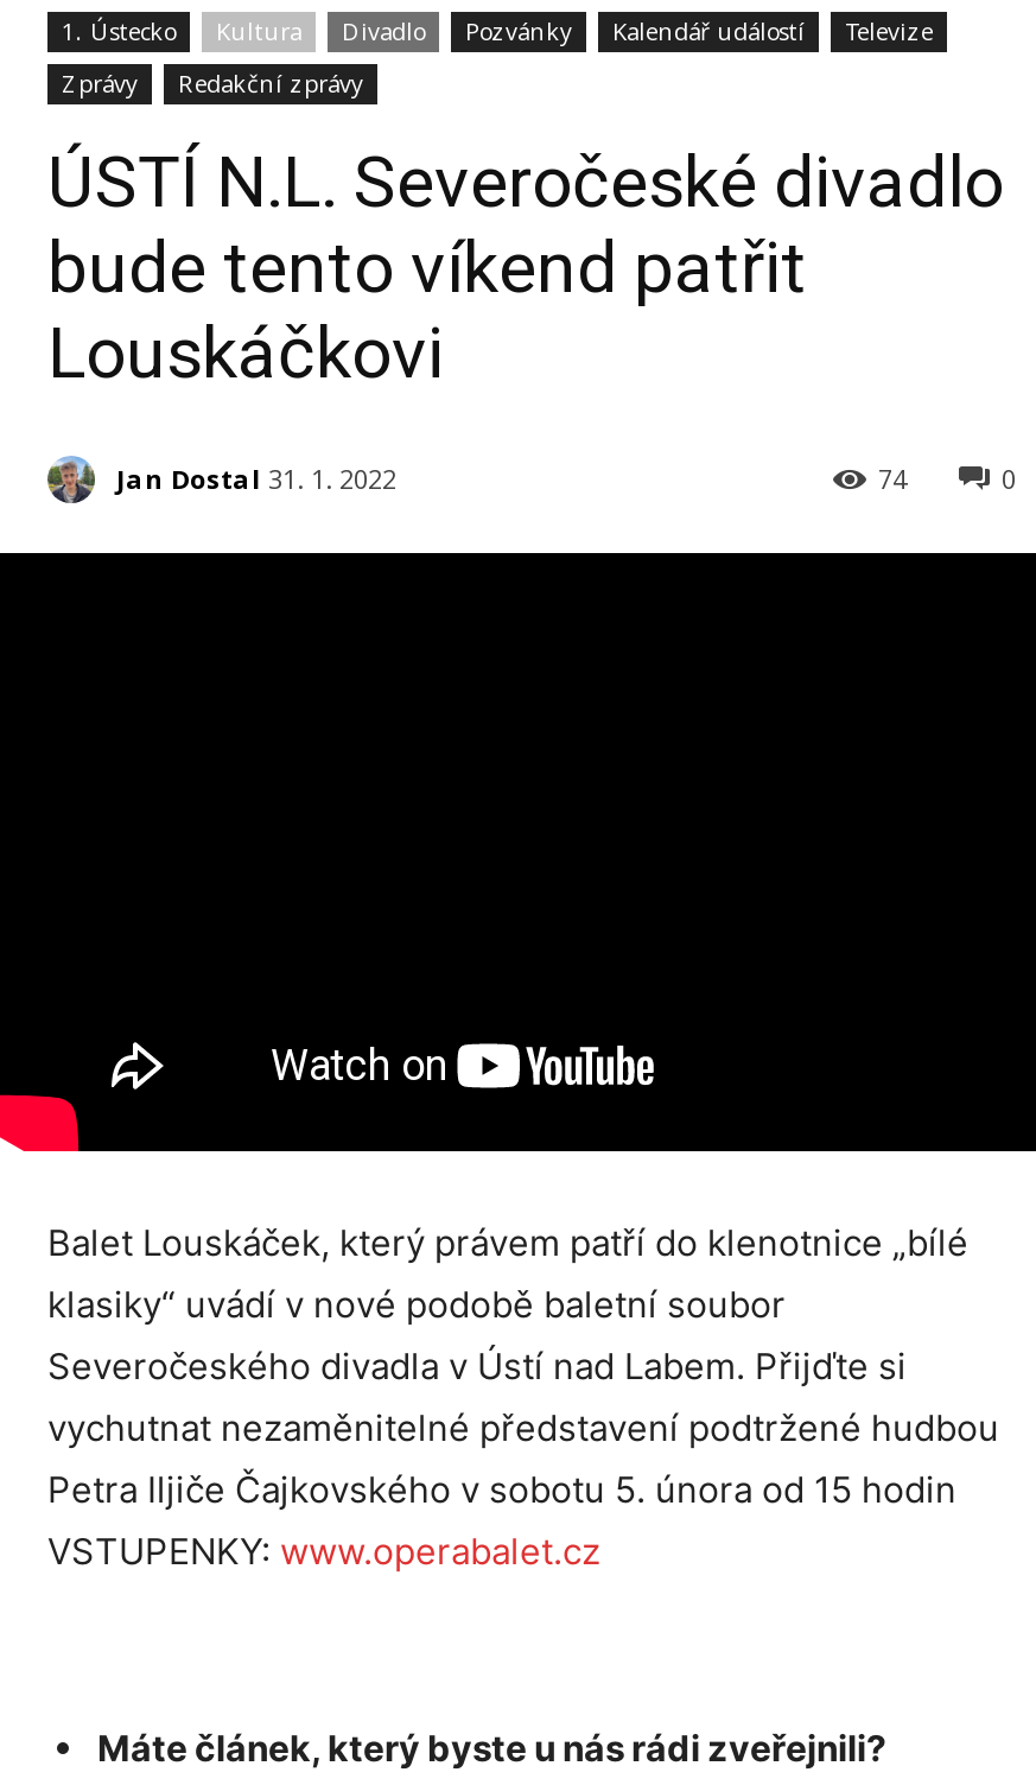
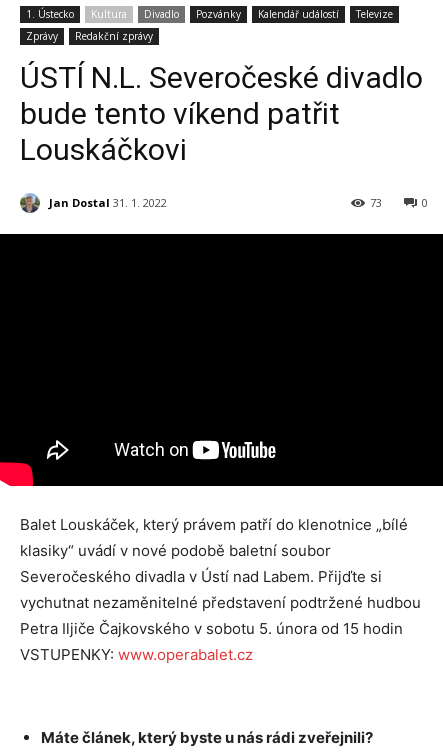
[878,461,907,496] 74 -> [370,195,382,210] 73

